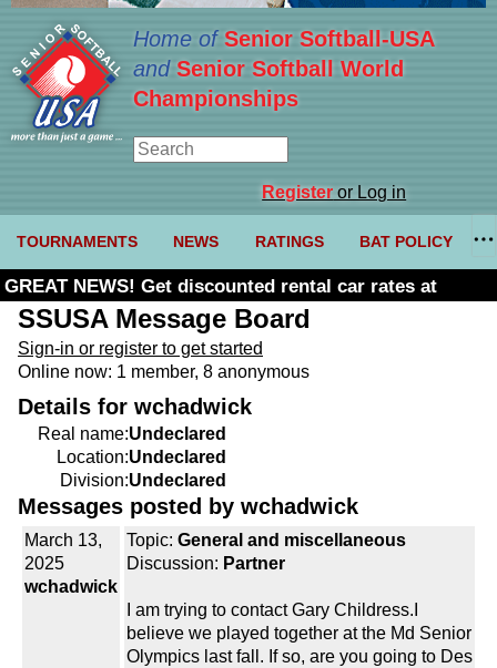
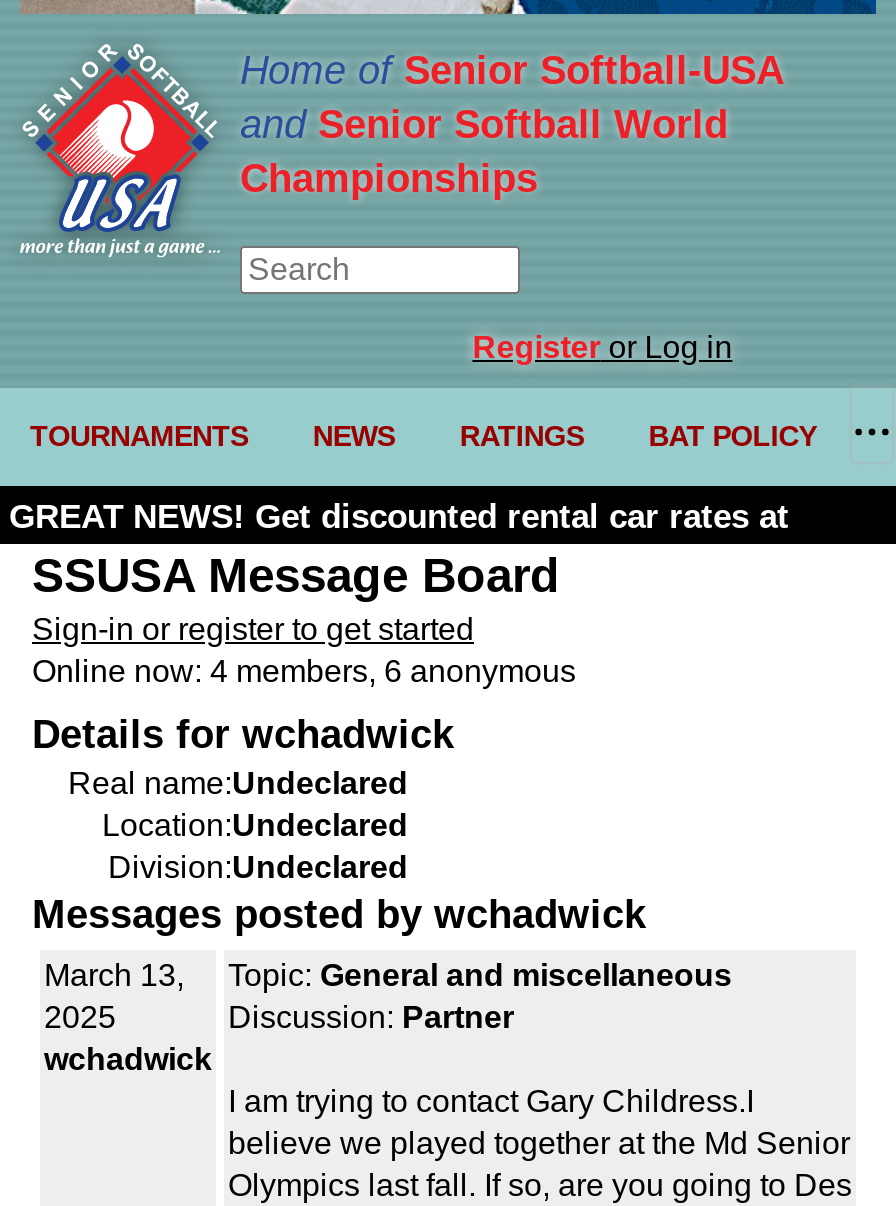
[18,362,310,381] Online now: 1 member, 8 anonymous -> [32,654,576,688] Online now: 4 members, 6 anonymous

